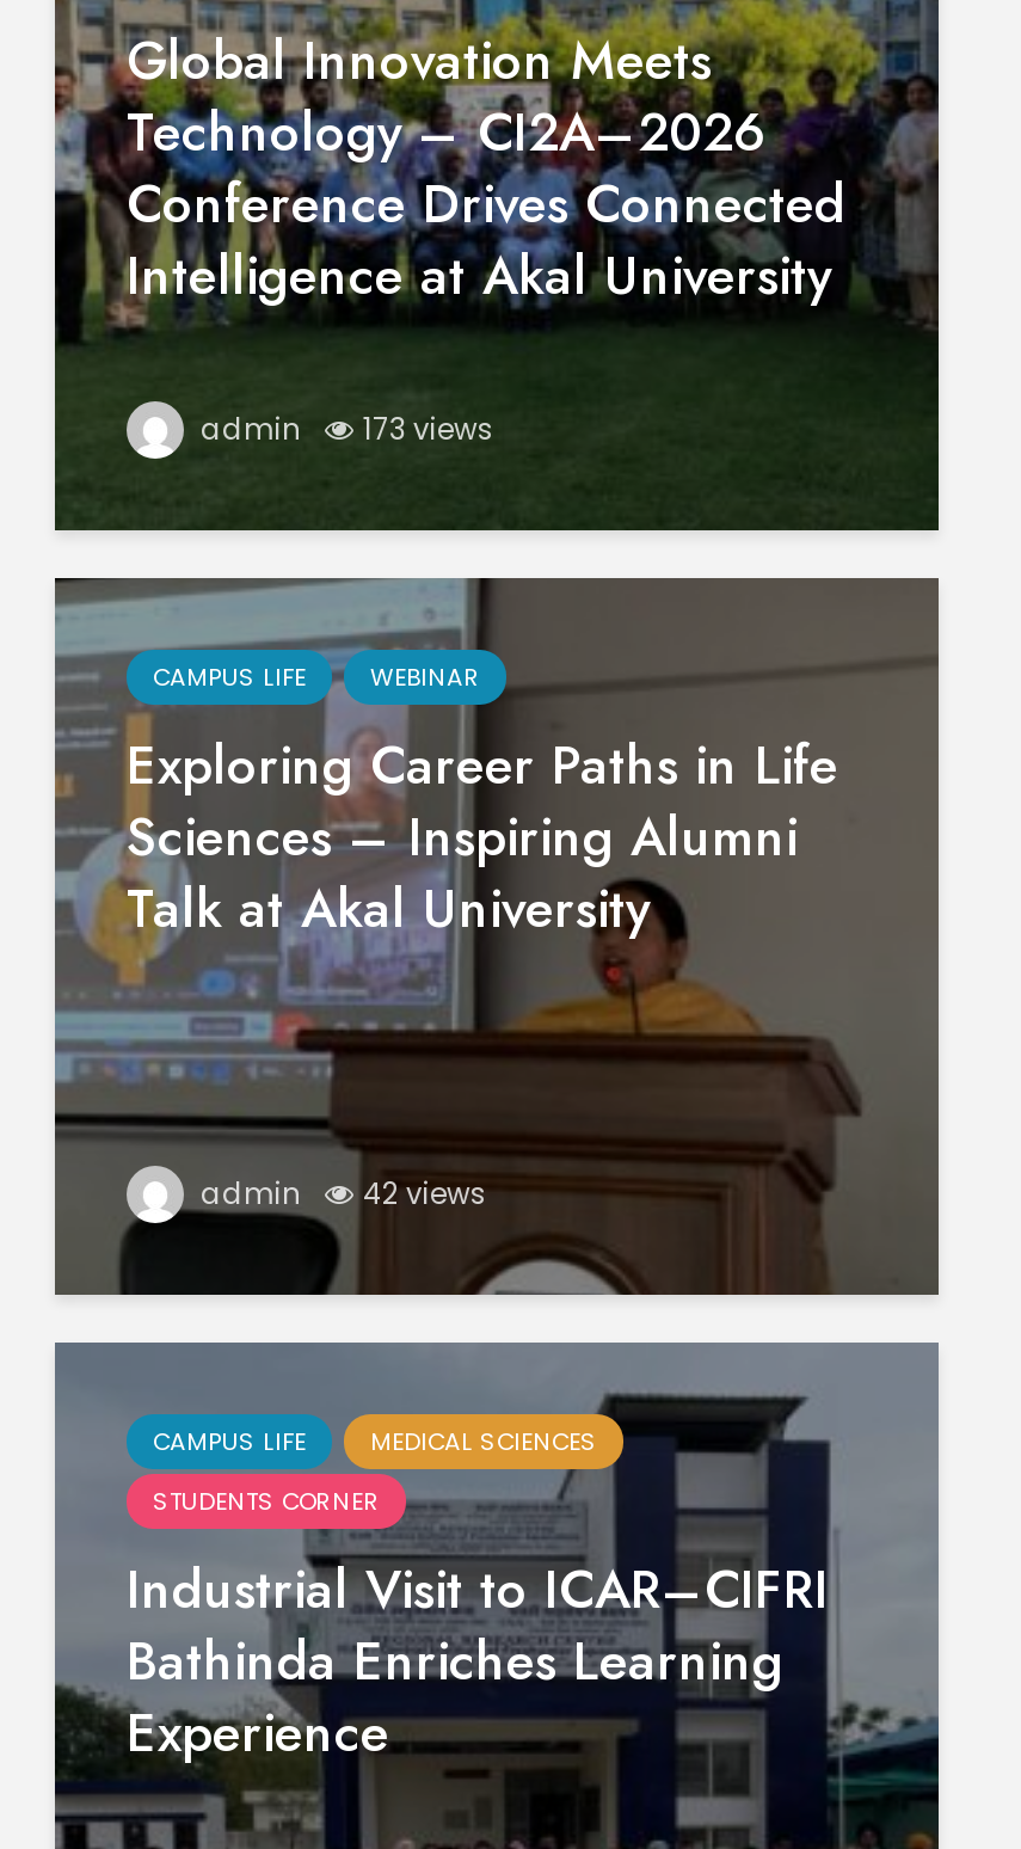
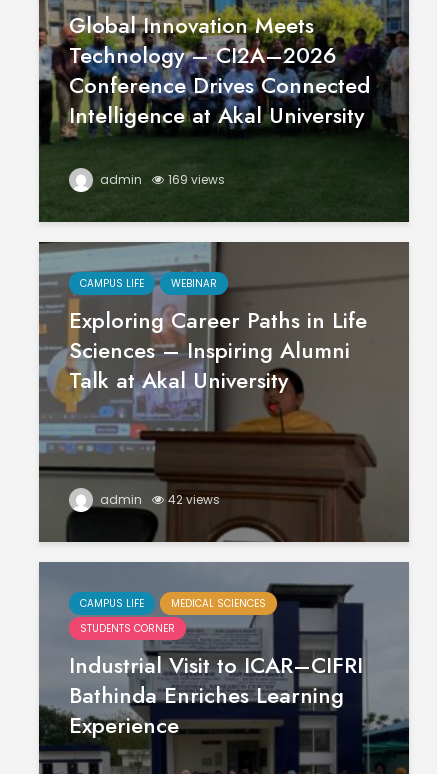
[193,408,494,449] admin 173 views -> [97,171,225,188] admin 169 views

